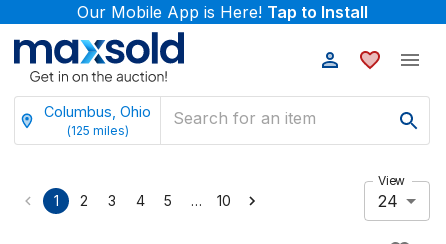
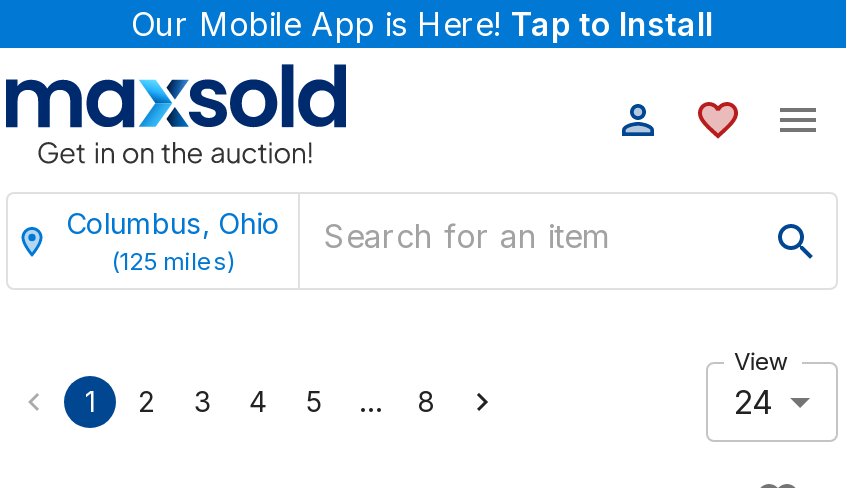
[217,192,231,209] 10 -> [417,385,435,419] 8

